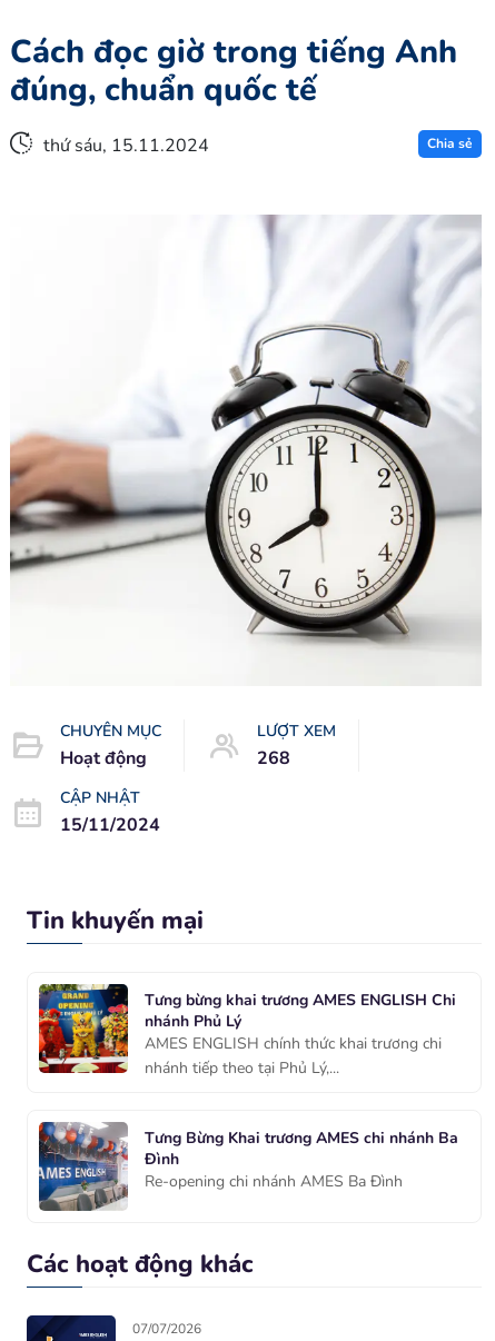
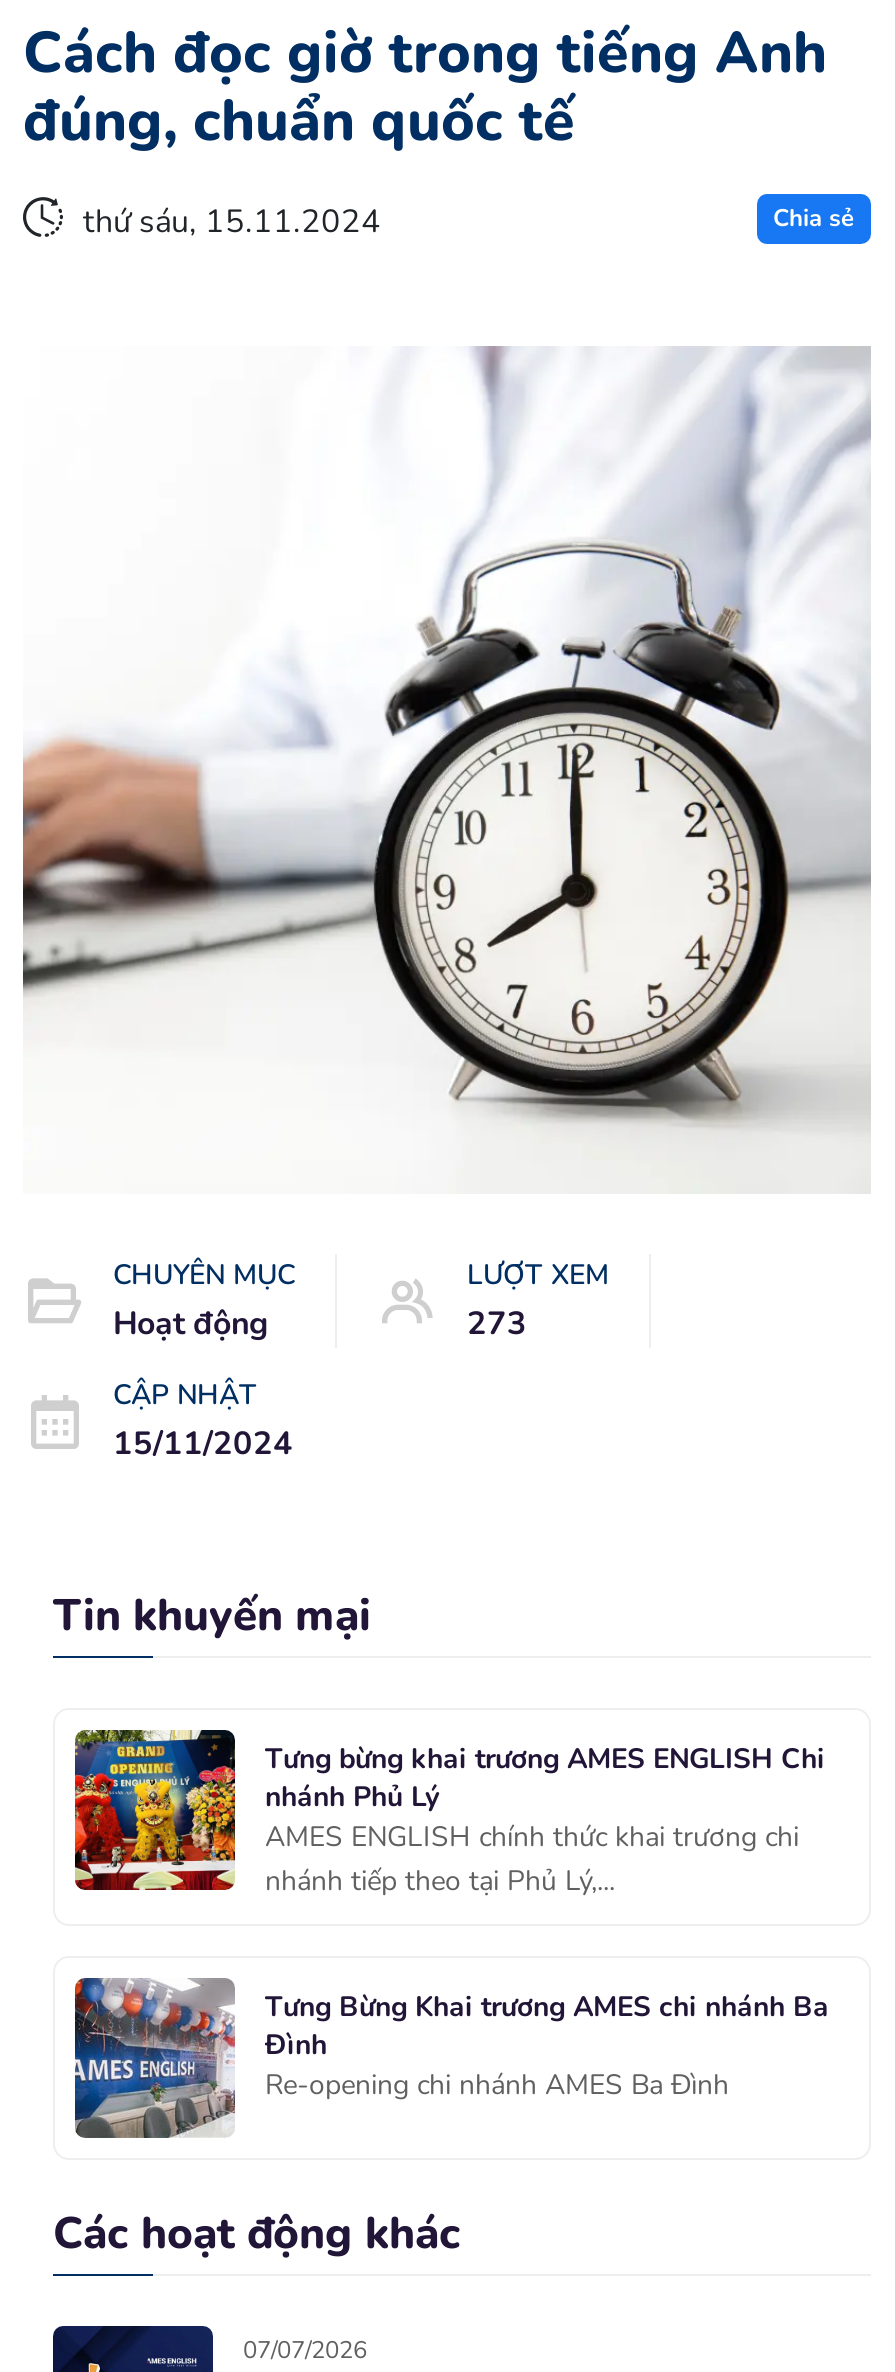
[257,746,290,771] 268 -> [467,1302,527,1346] 273

